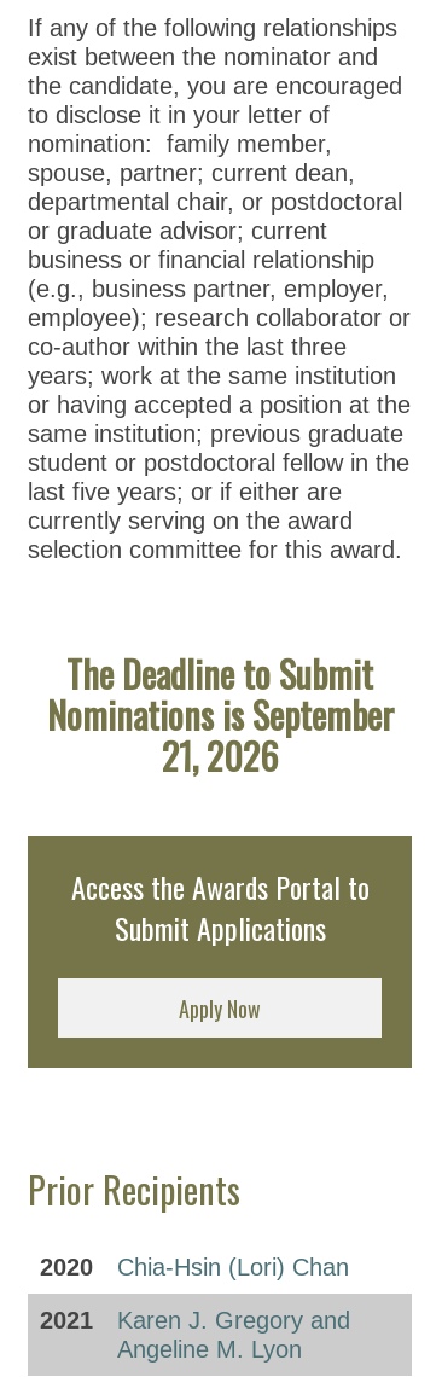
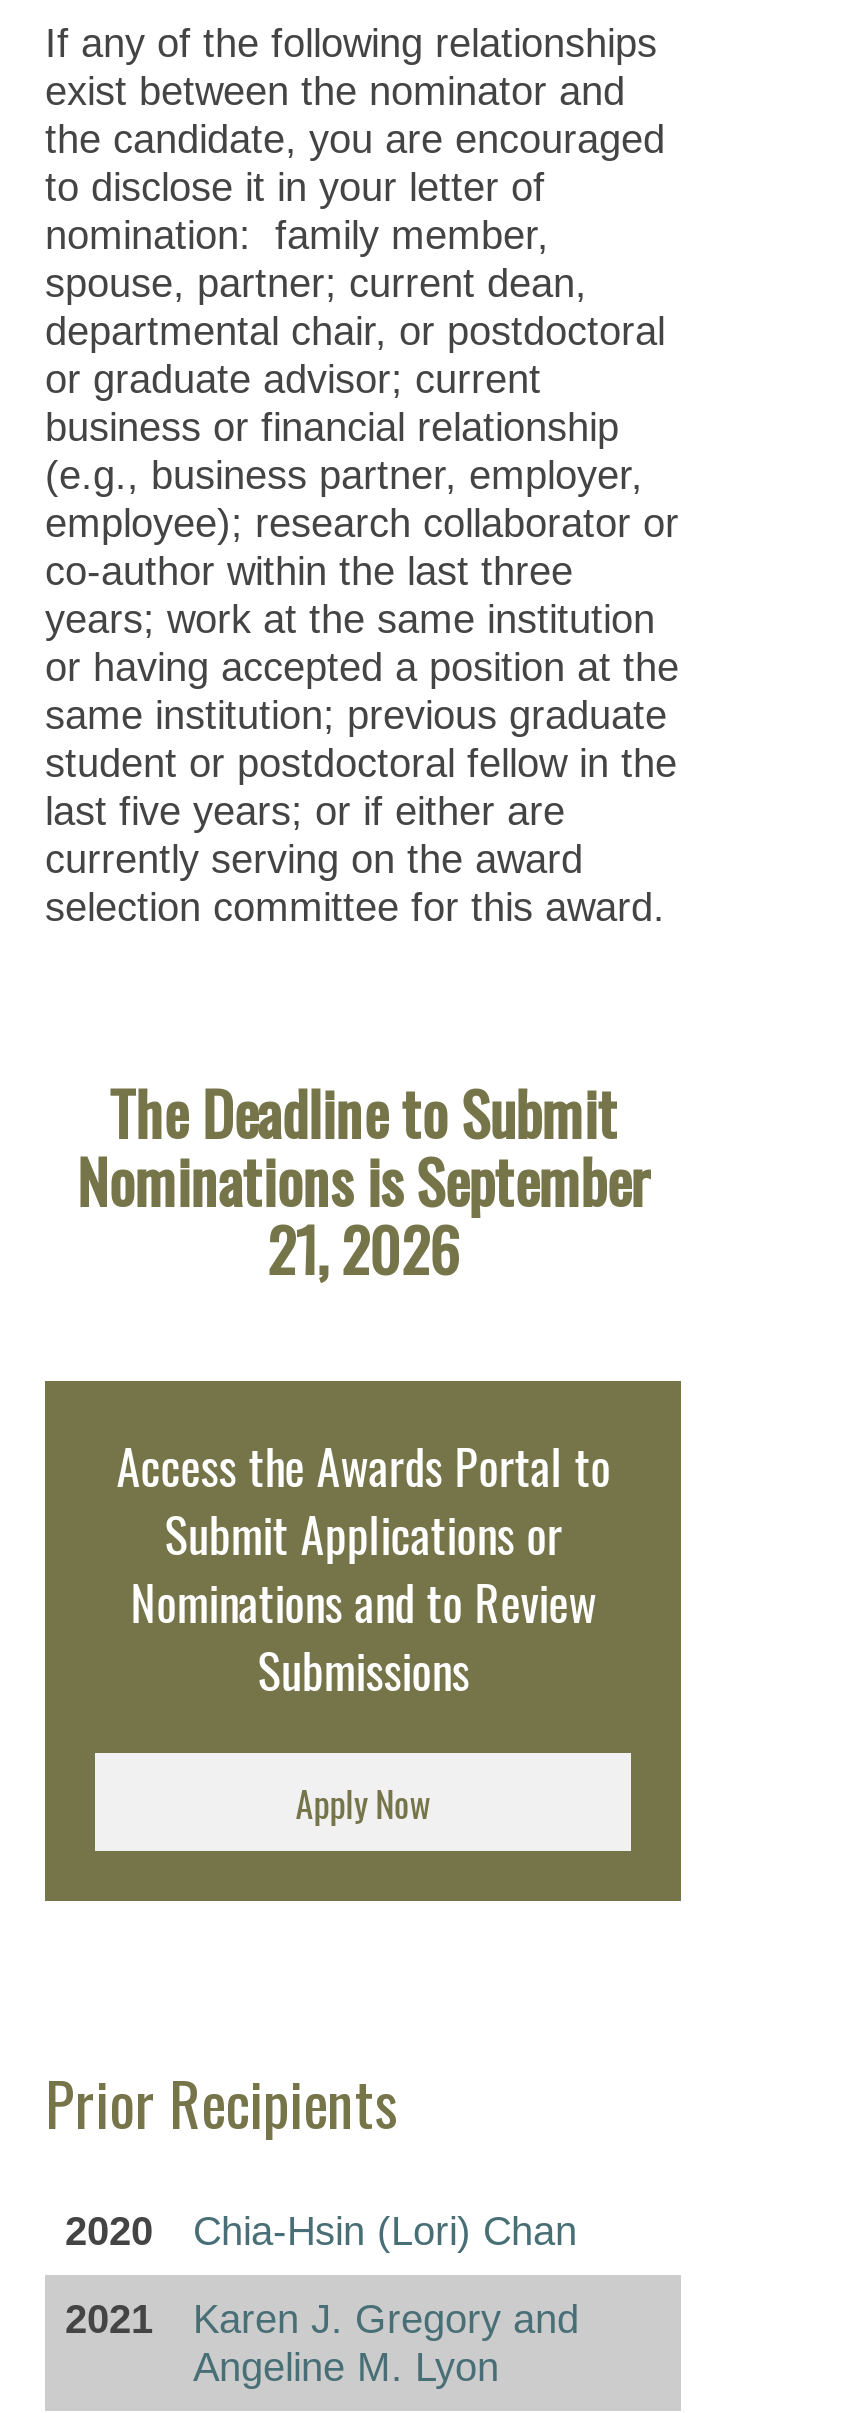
[114,906,326,949] Submit Applications -> [130,1497,596,1705] Submit Applications or | Nominations and to Review | Submissions

